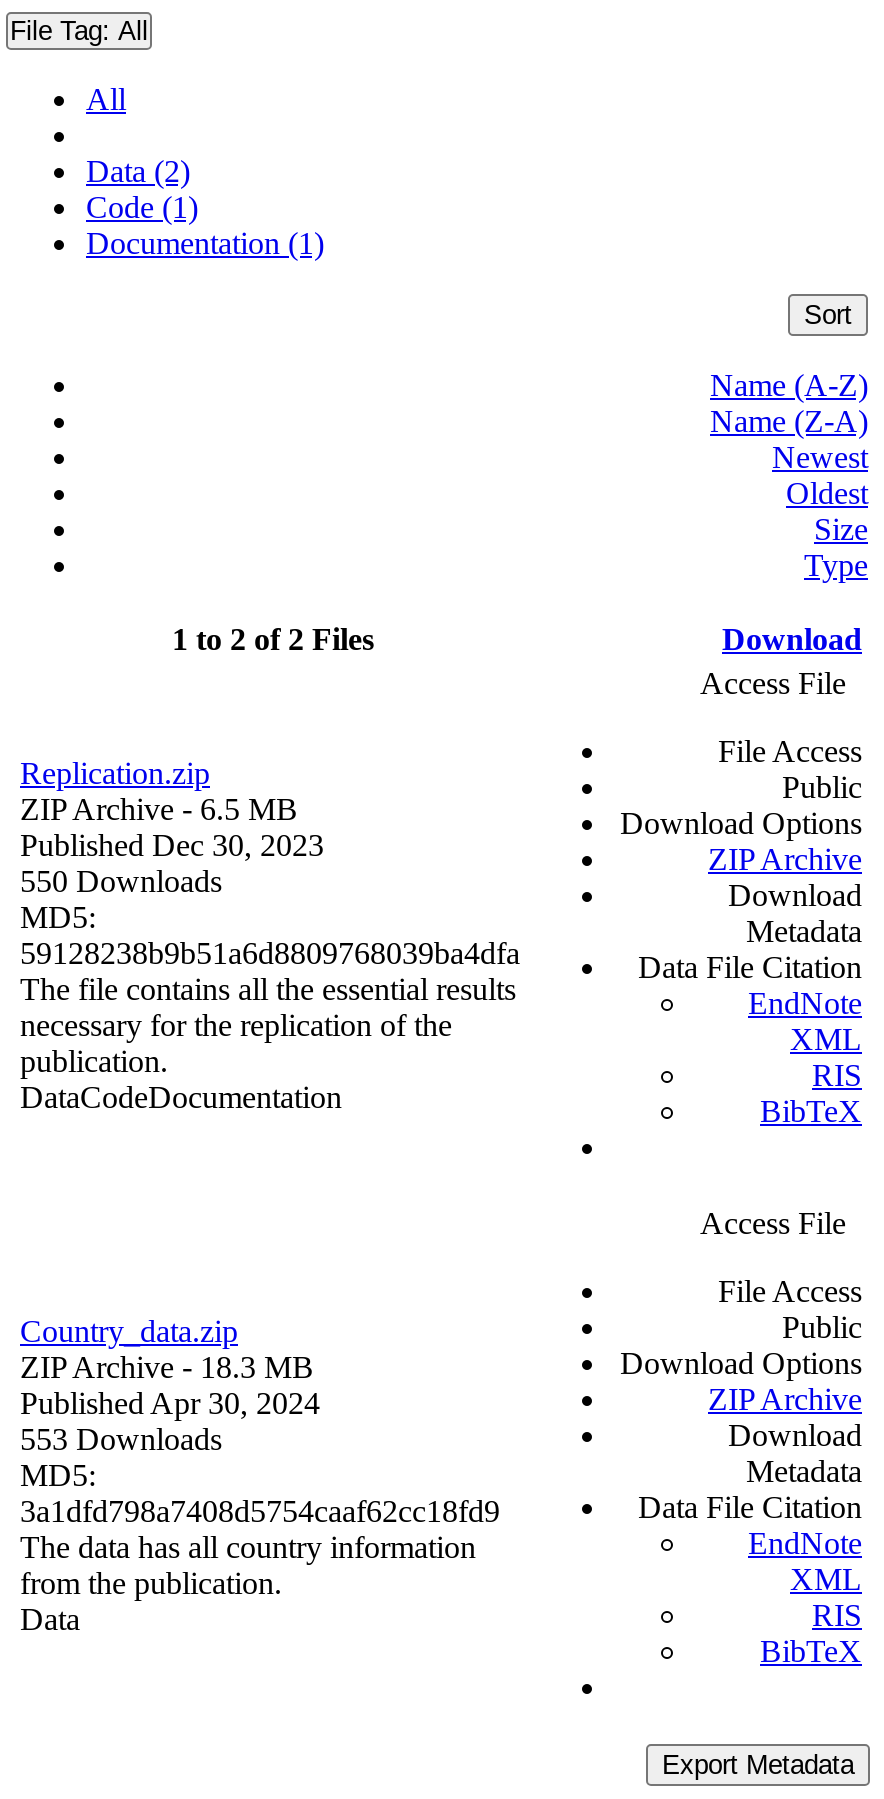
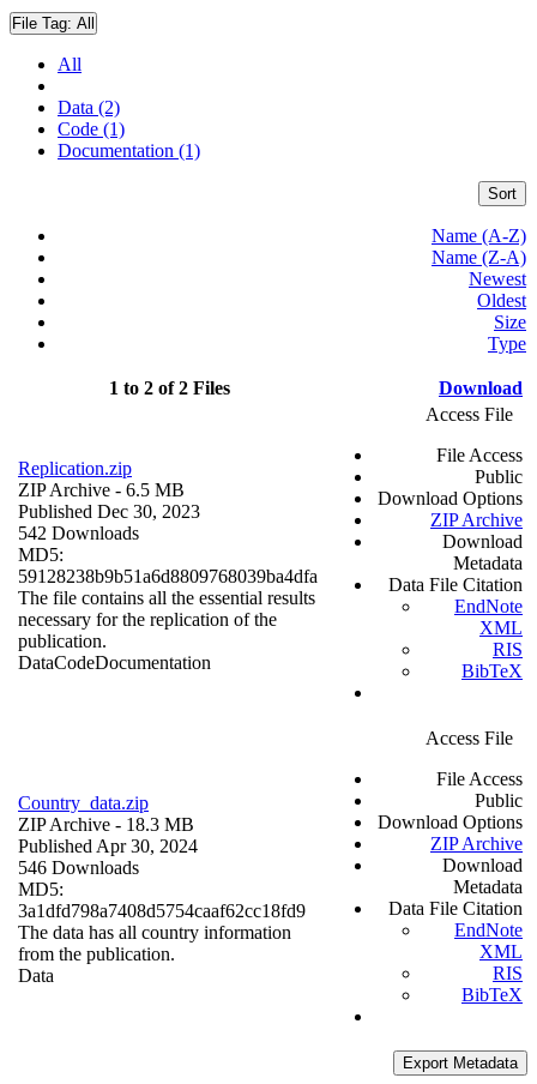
[20,865,222,899] 550 Downloads -> [18,523,139,544] 542 Downloads
[20,1423,222,1457] 553 Downloads -> [18,858,139,878] 546 Downloads

